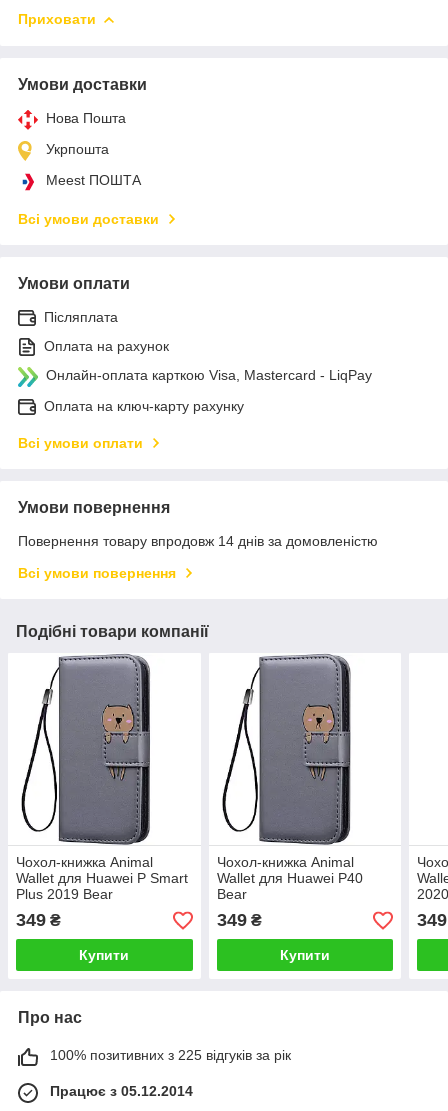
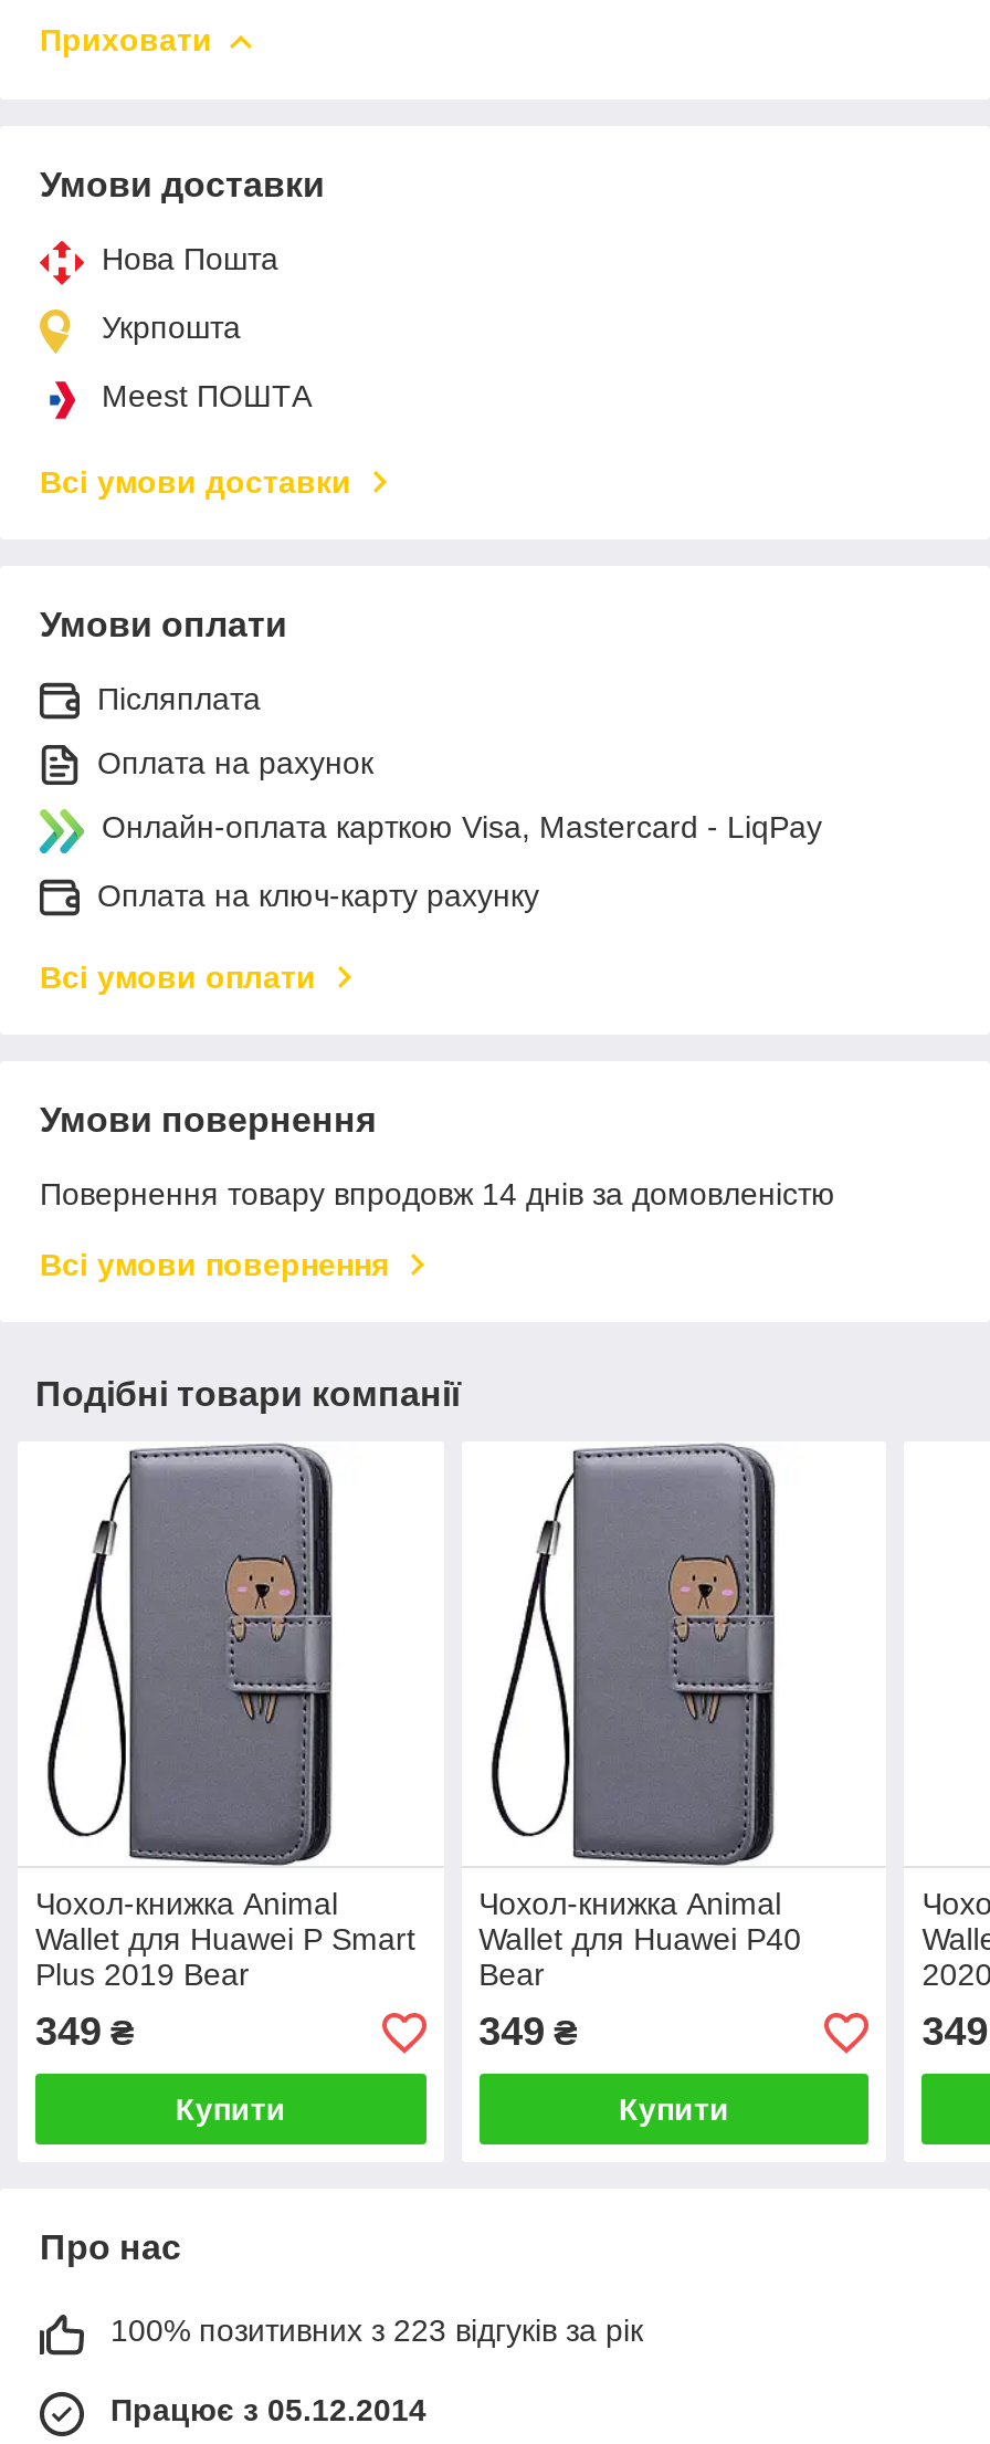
[50,1047,291,1063] 100% позитивних з 225 відгуків за рік -> [110,2313,643,2349] 100% позитивних з 223 відгуків за рік

